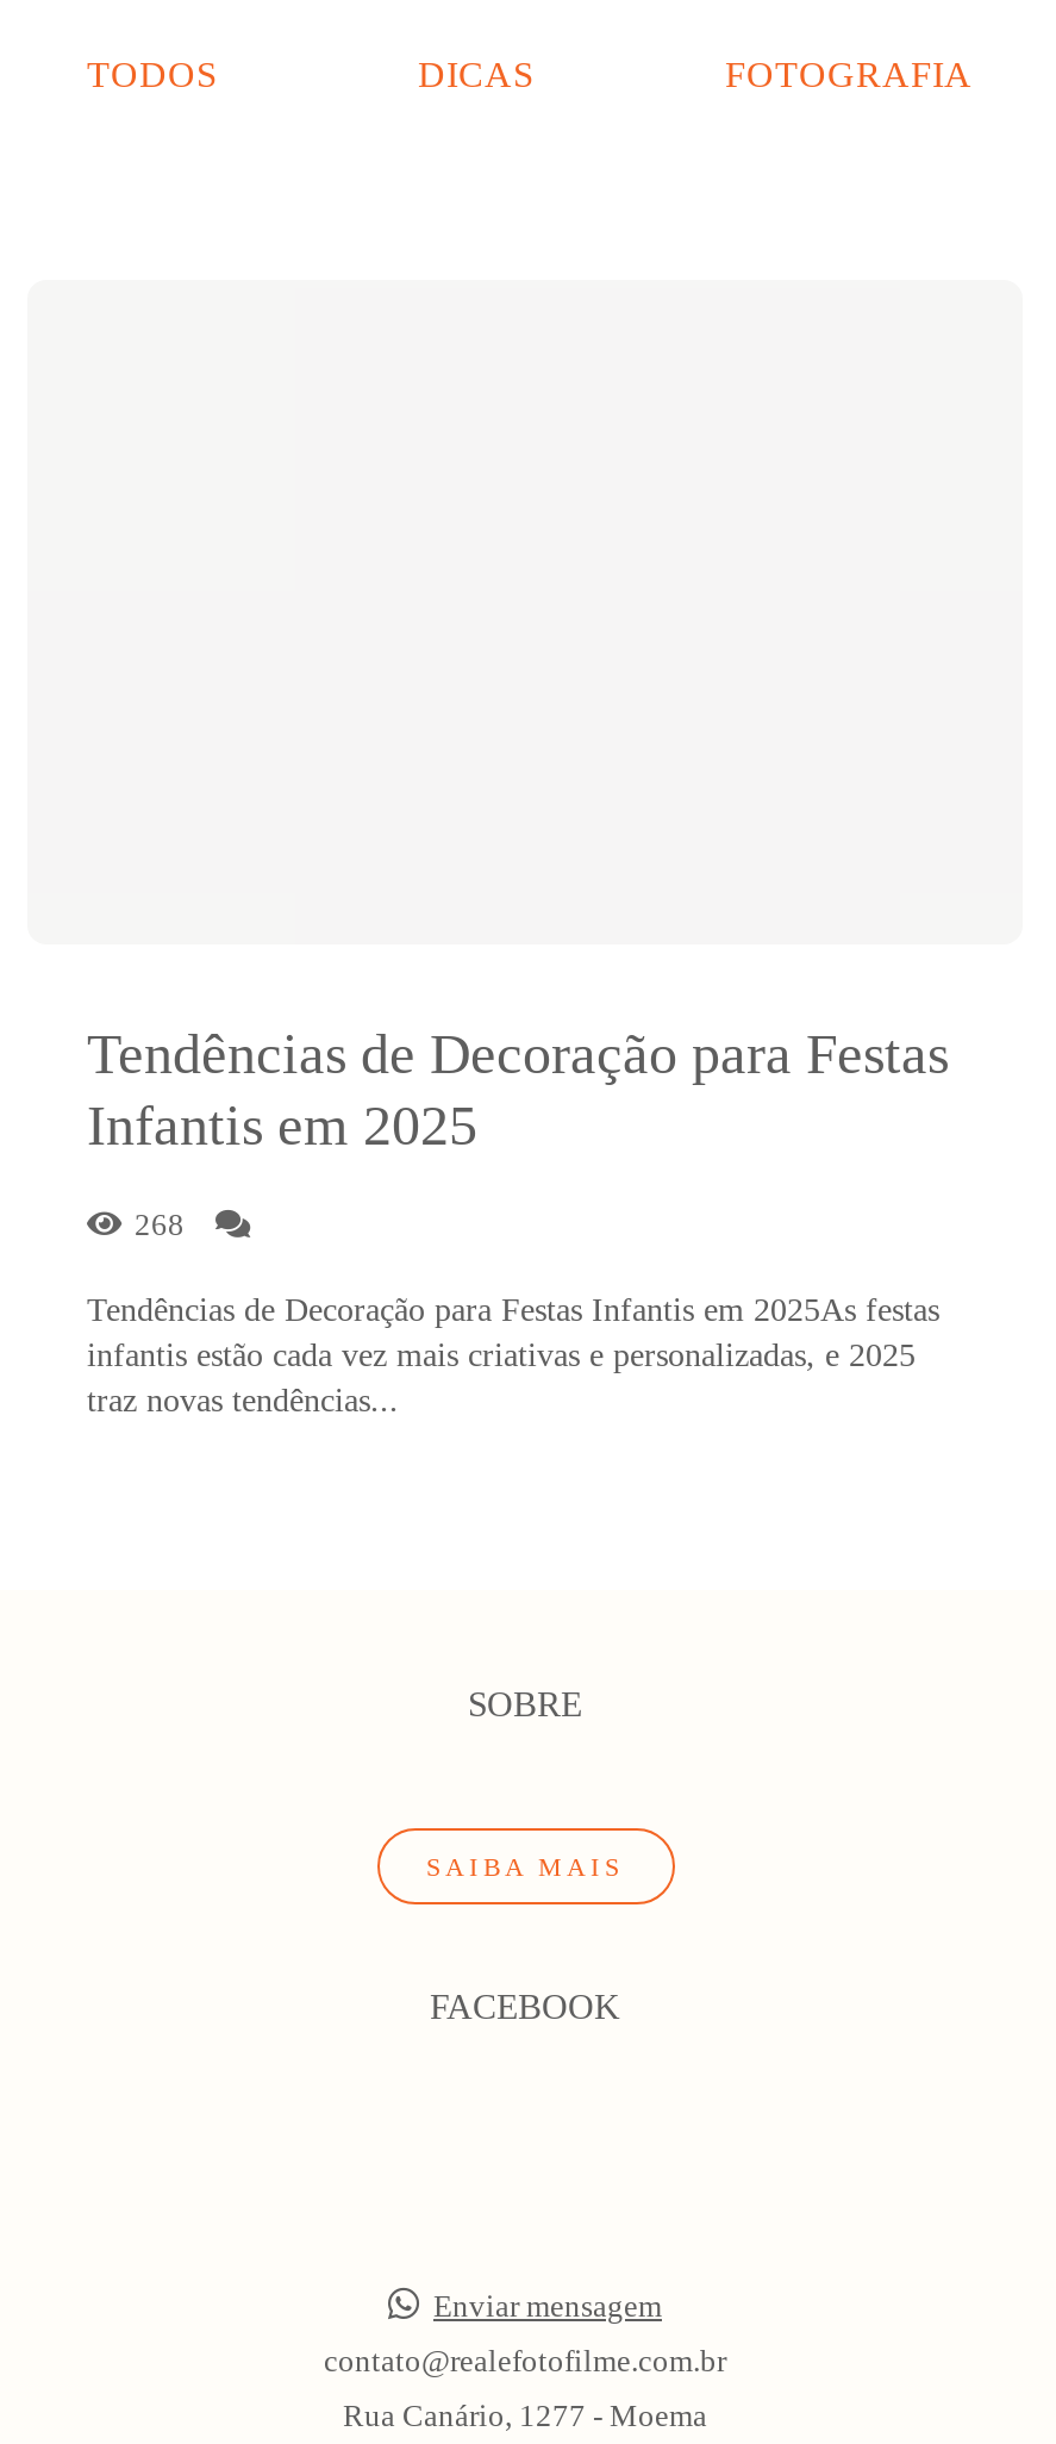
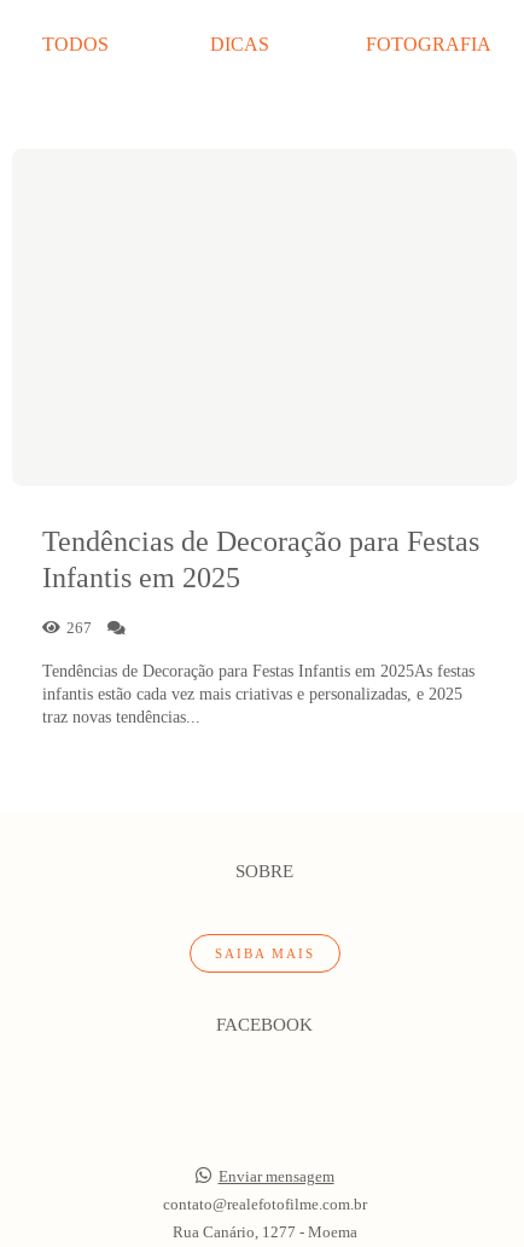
[135,1206,185,1242] 268 -> [66,618,92,636] 267

